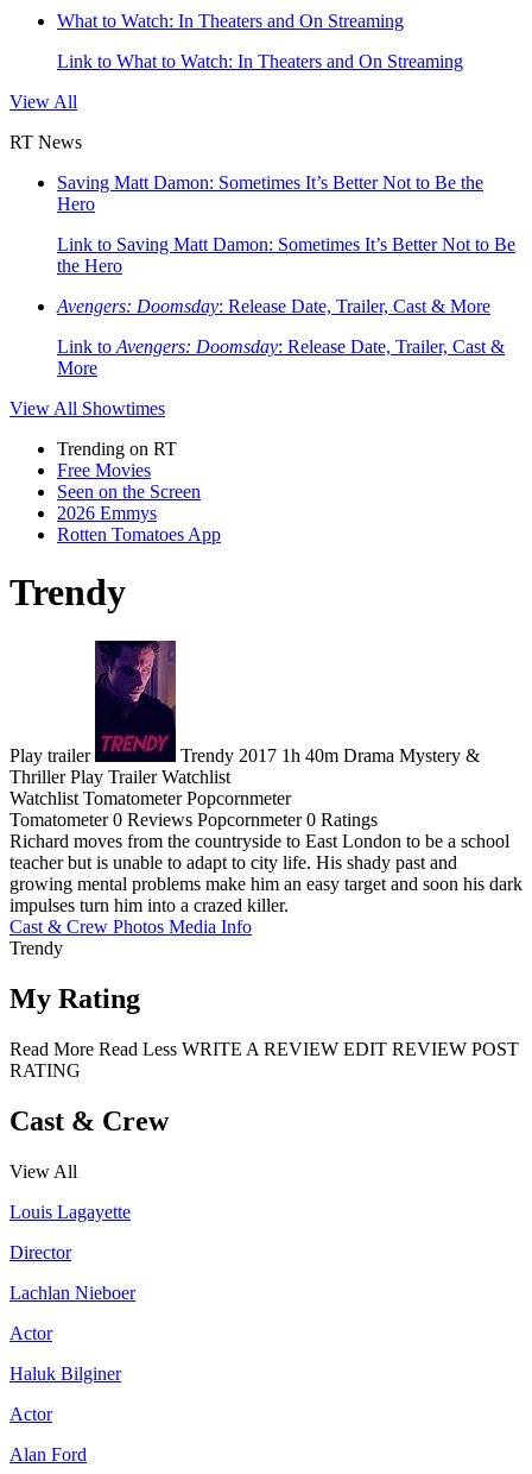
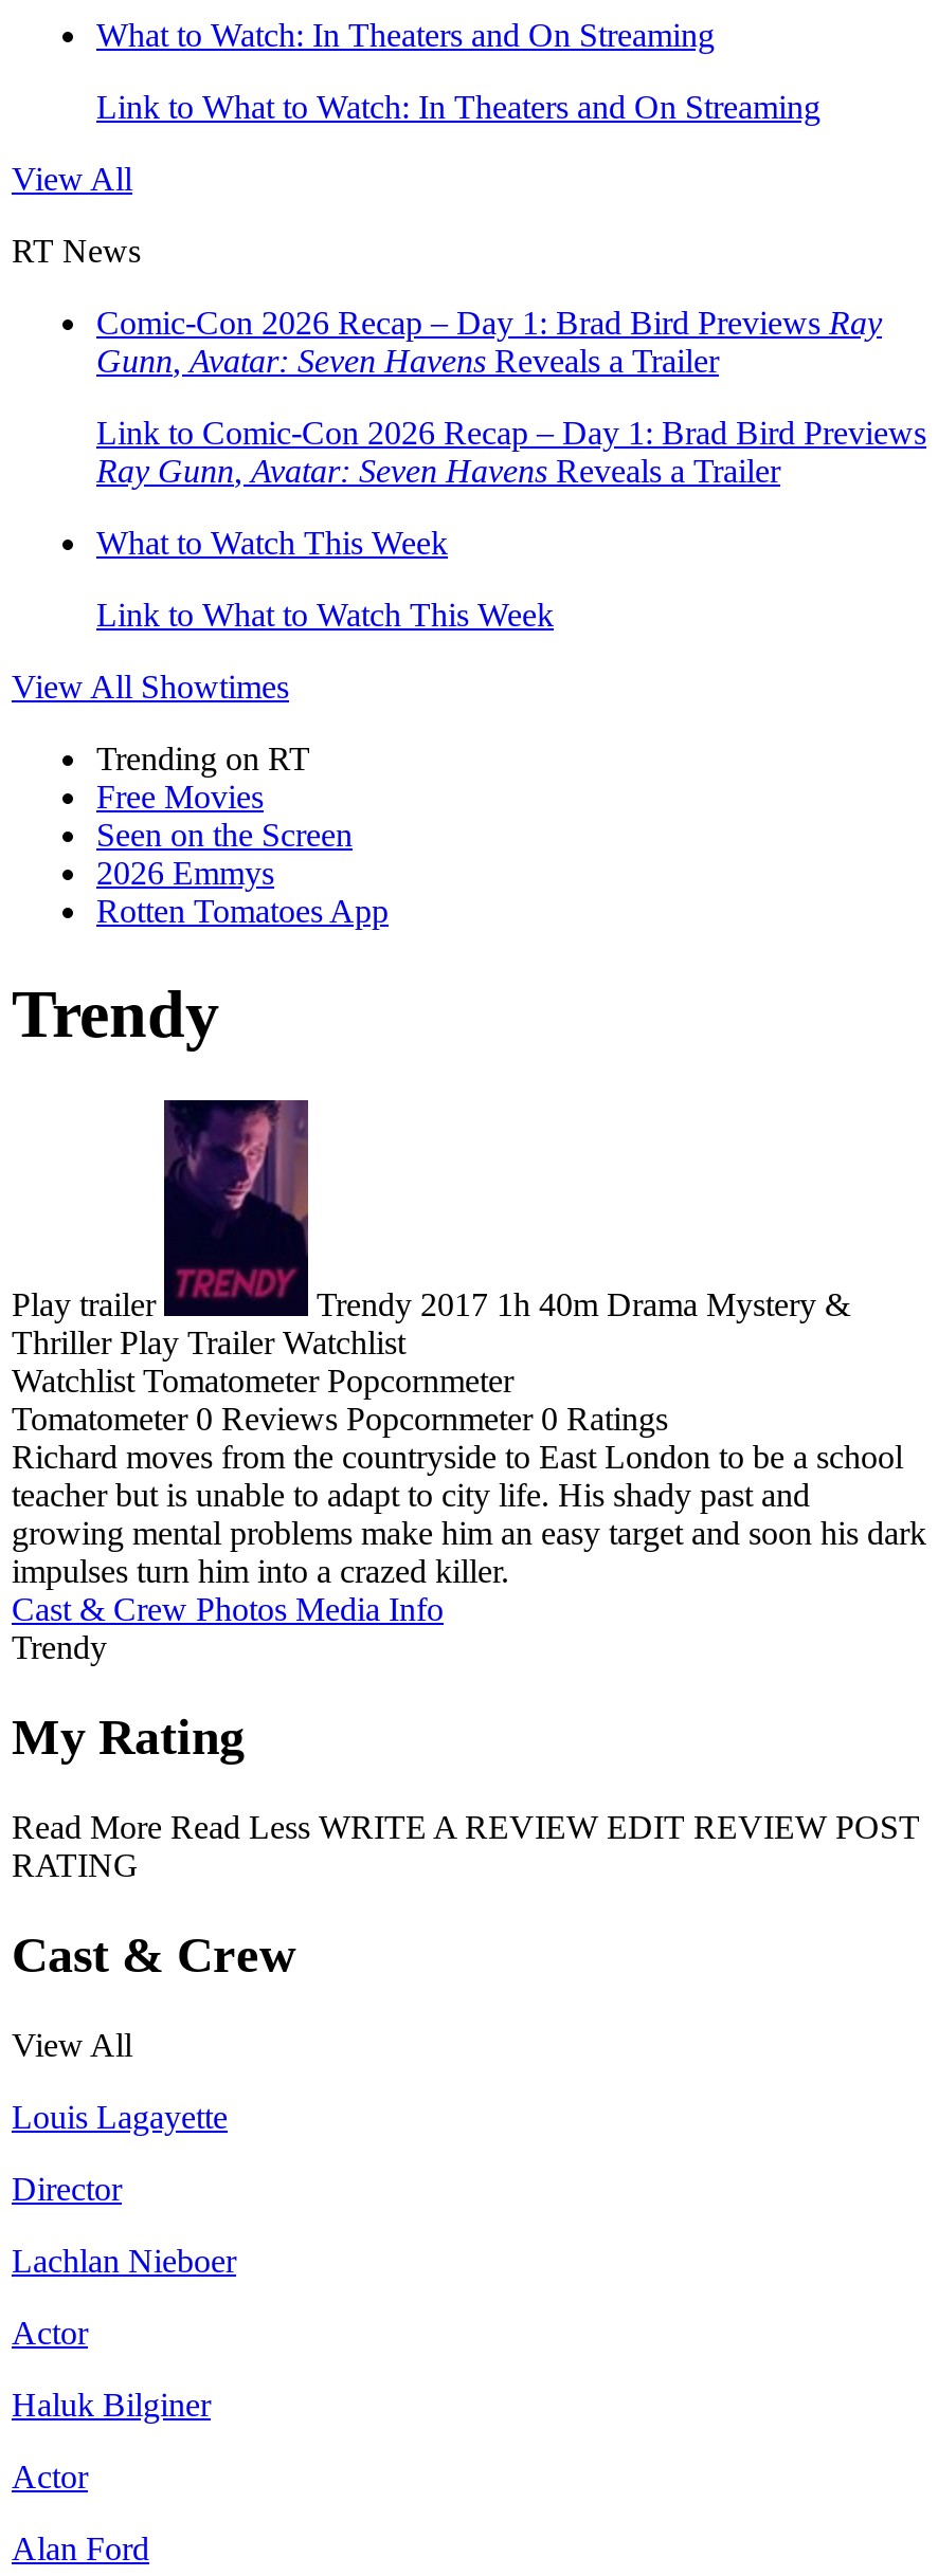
[57,172,483,214] Saving Matt Damon: Sometimes It’s Better Not to Be the | Hero -> [96,305,882,379] Comic-Con 2026 Recap – Day 1: Brad Bird Previews Ray | Gunn, Avatar: Seven Havens Reveals a Trailer
[57,234,515,276] Link to Saving Matt Damon: Sometimes It’s Better Not to Be | the Hero -> [96,415,926,489] Link to Comic-Con 2026 Recap – Day 1: Brad Bird Previews | Ray Gunn, Avatar: Seven Havens Reveals a Trailer
[57,296,490,316] Avengers: Doomsday: Release Date, Trailer, Cast & More -> [96,525,448,561] What to Watch This Week
[57,336,505,378] Link to Avengers: Doomsday: Release Date, Trailer, Cast & | More -> [96,597,554,633] Link to What to Watch This Week

